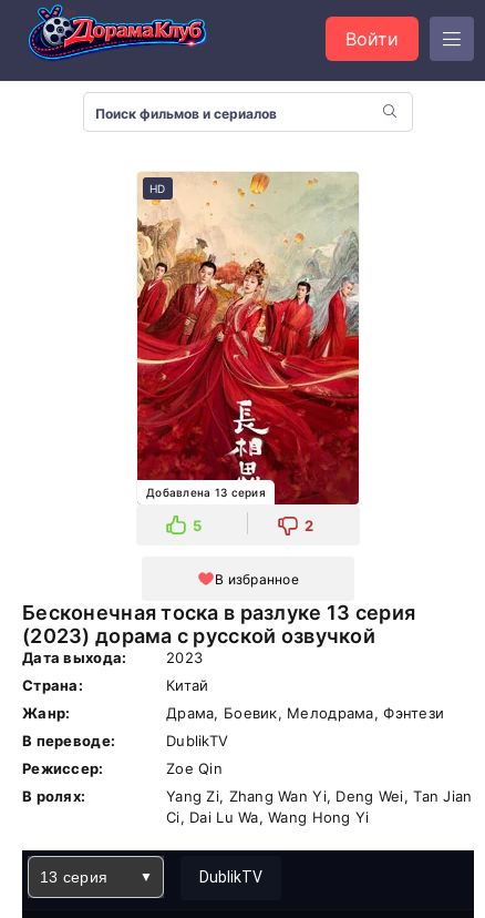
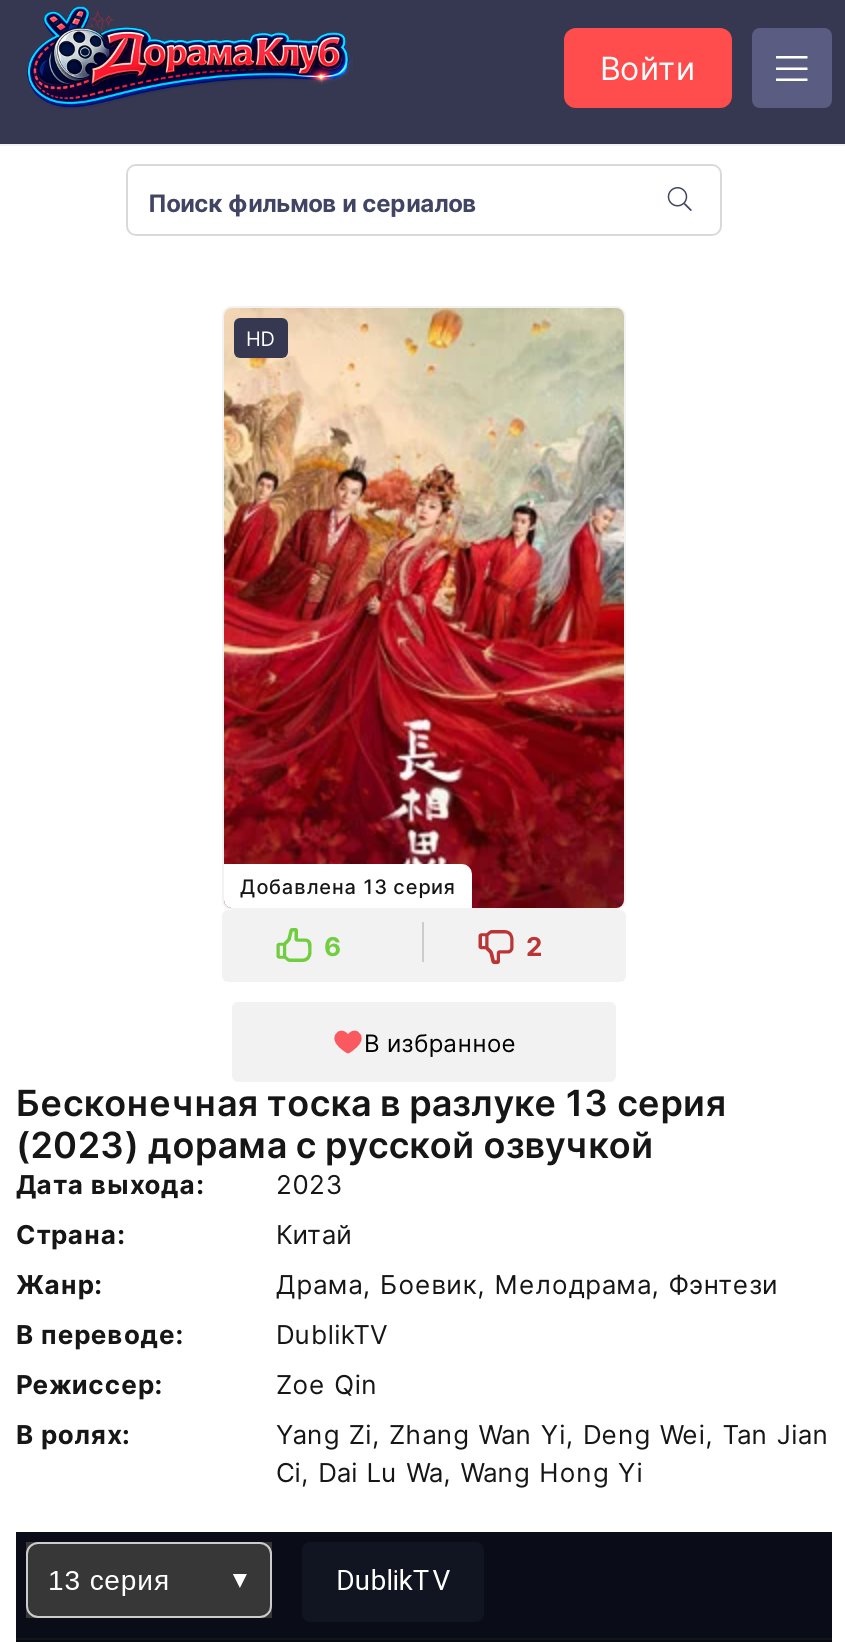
[193,517,202,534] 5 -> [324,930,343,962] 6

